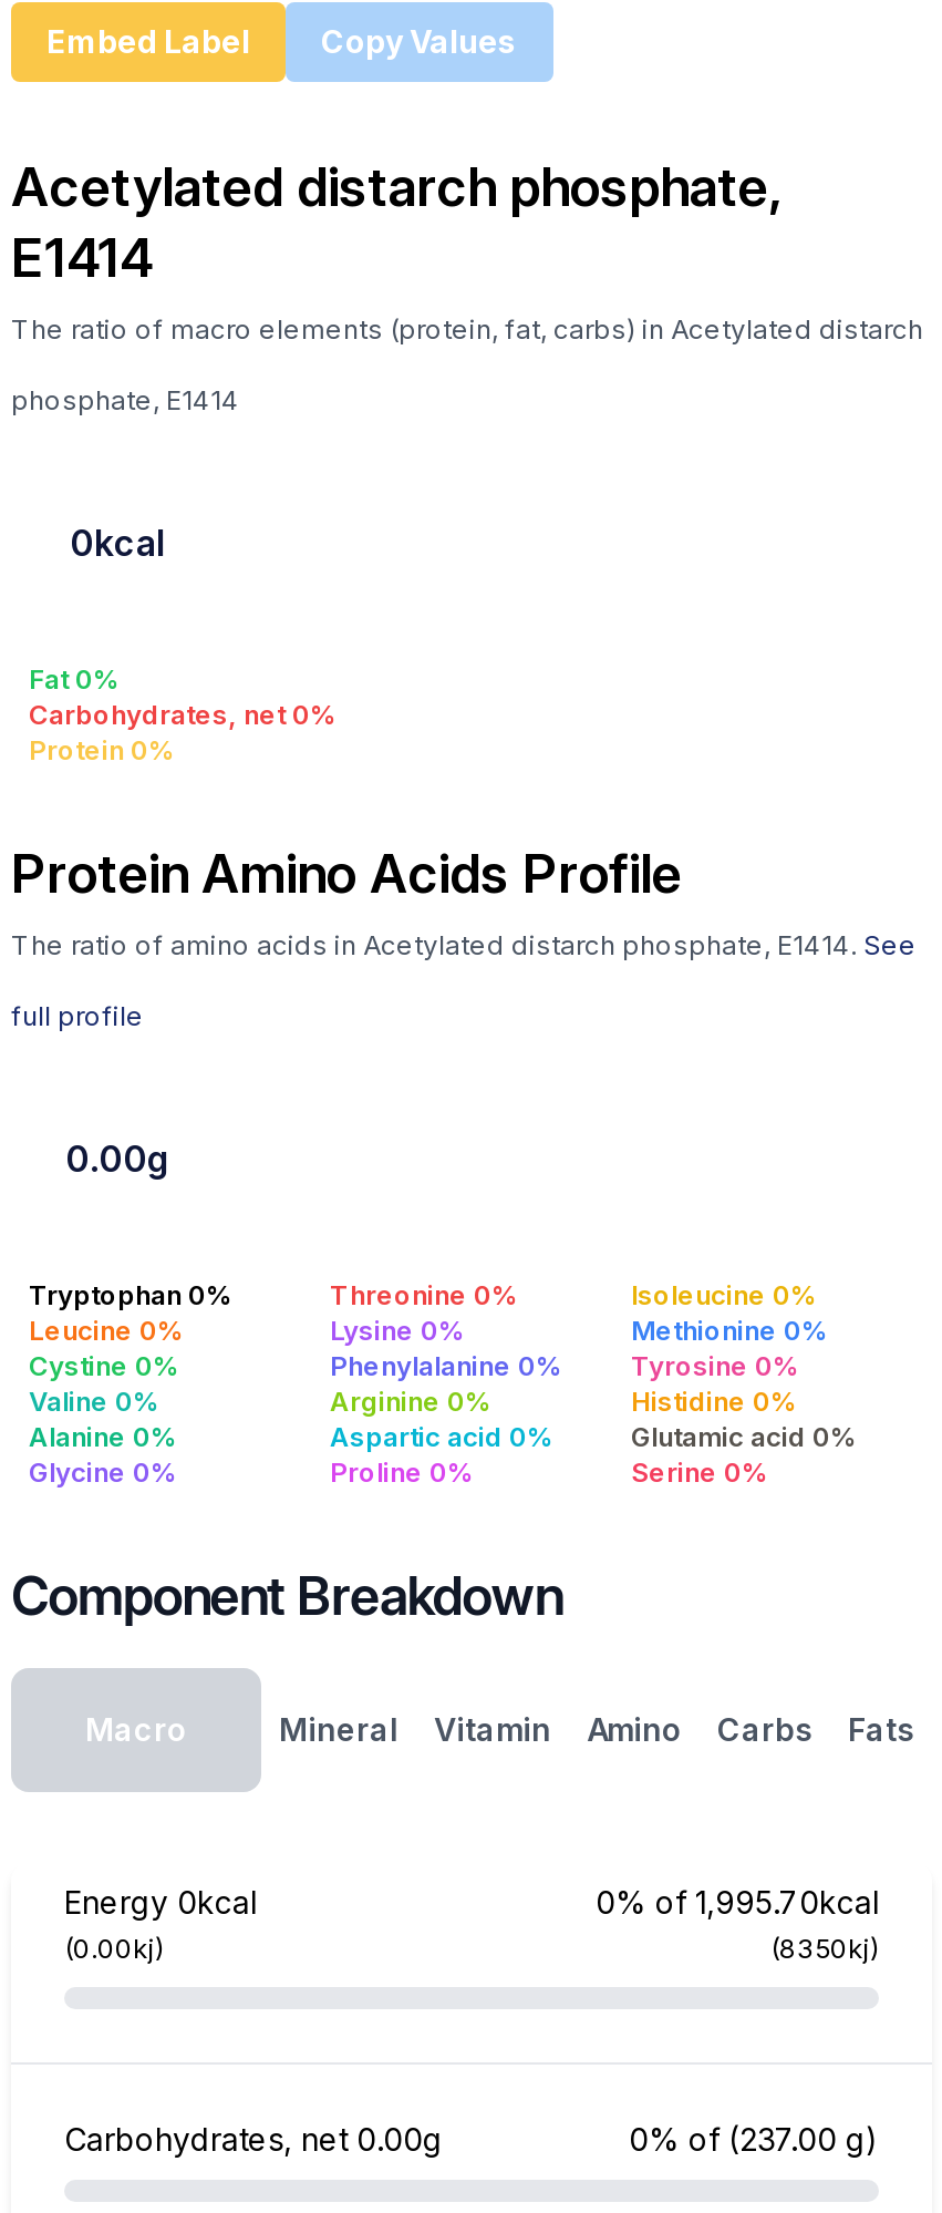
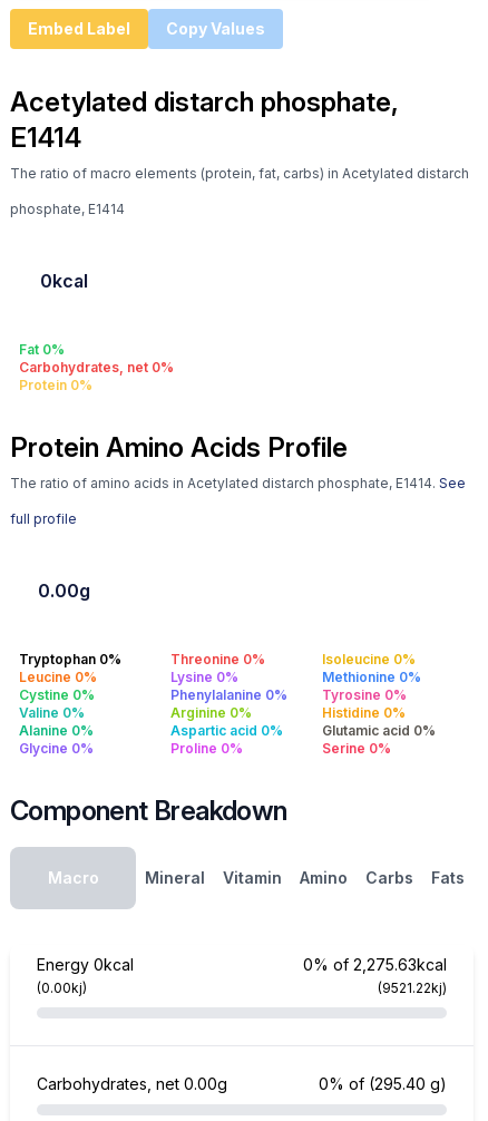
[596,1883,879,1965] 0% of 1,995.70kcal | (8350kj) -> [303,955,447,996] 0% of 2,275.63kcal | (9521.22kj)
[629,2120,879,2158] 0% of (237.00 g) -> [319,1074,447,1093] 0% of (295.40 g)

